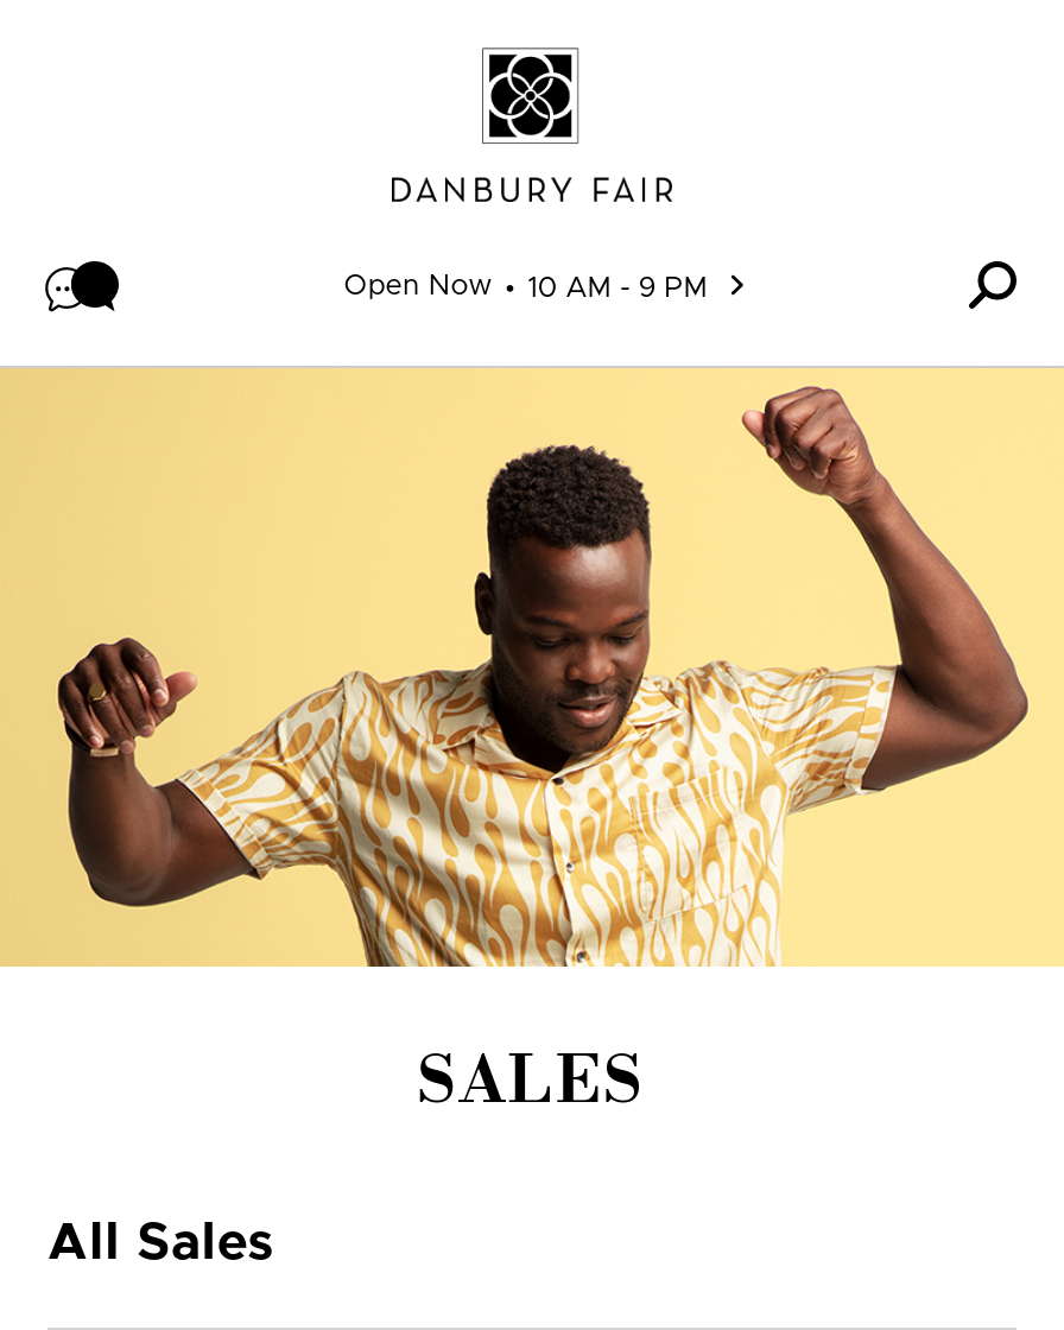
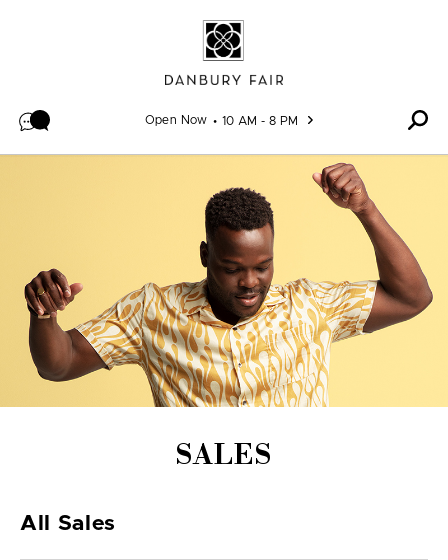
[344,270,708,300] Open Now 10 AM - 9 PM -> [145,113,298,126] Open Now 10 AM - 8 PM

